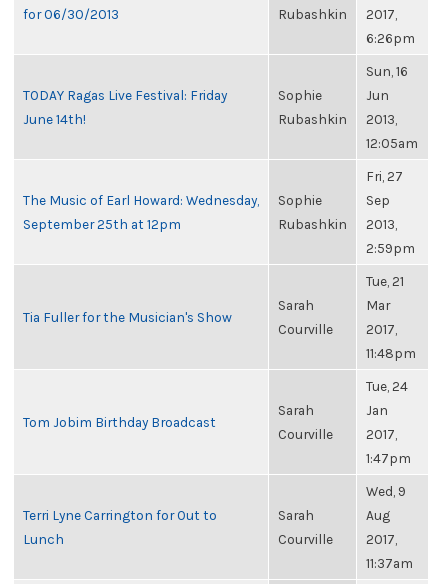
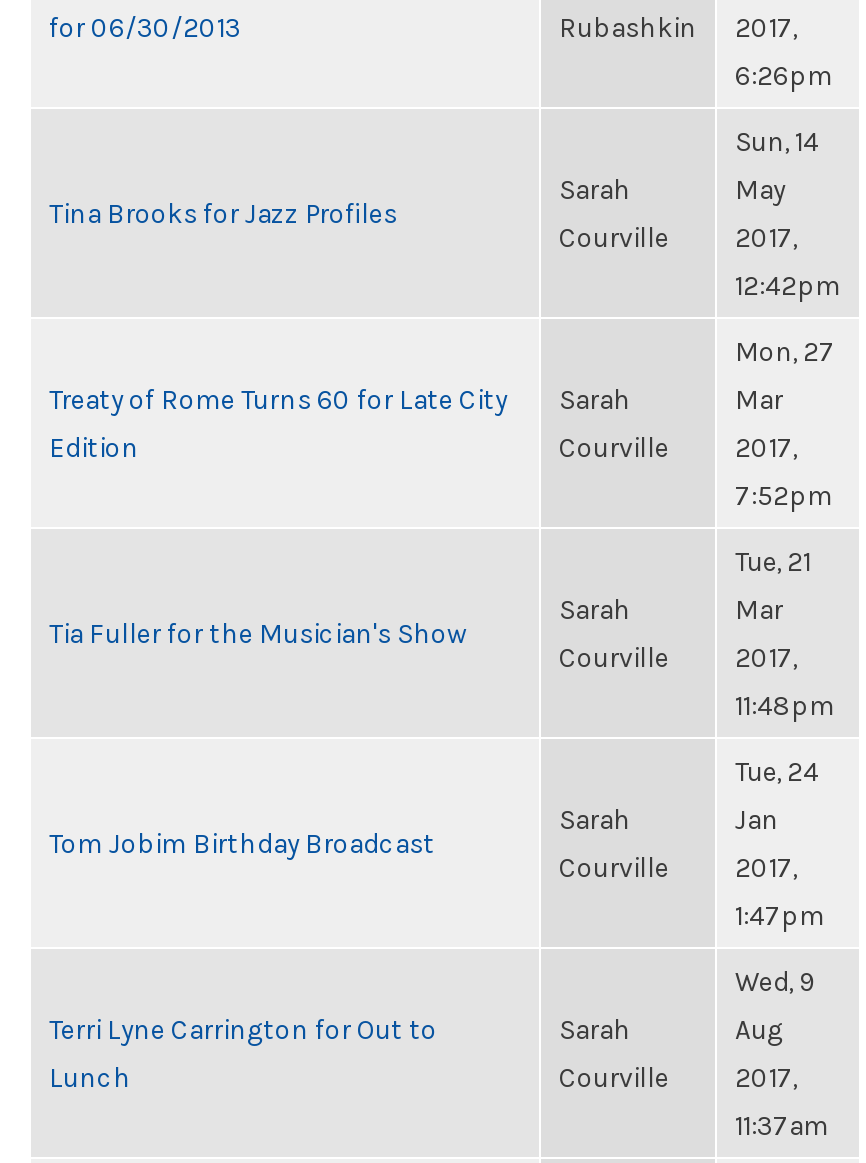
[366,63,418,151] Sun, 16 | Jun | 2013, | 12:05am -> [735,125,841,301] Sun, 14 | May | 2017, | 12:42pm
[23,87,227,127] TODAY Ragas Live Festival: Friday | June 14th! -> [49,197,397,229] Tina Brooks for Jazz Profiles
[278,87,347,127] Sophie | Rubashkin -> [559,173,669,253] Sarah | Courville
[366,168,415,256] Fri, 27 | Sep | 2013, | 2:59pm -> [735,335,835,511] Mon, 27 | Mar | 2017, | 7:52pm
[23,192,259,232] The Music of Earl Howard: Wednesday, | September 25th at 12pm -> [49,383,507,463] Treaty of Rome Turns 60 for Late City | Edition
[278,192,347,232] Sophie | Rubashkin -> [559,383,669,463] Sarah | Courville

